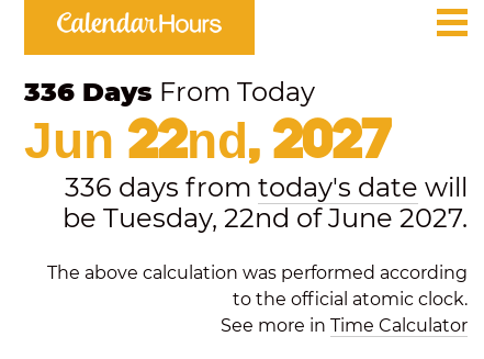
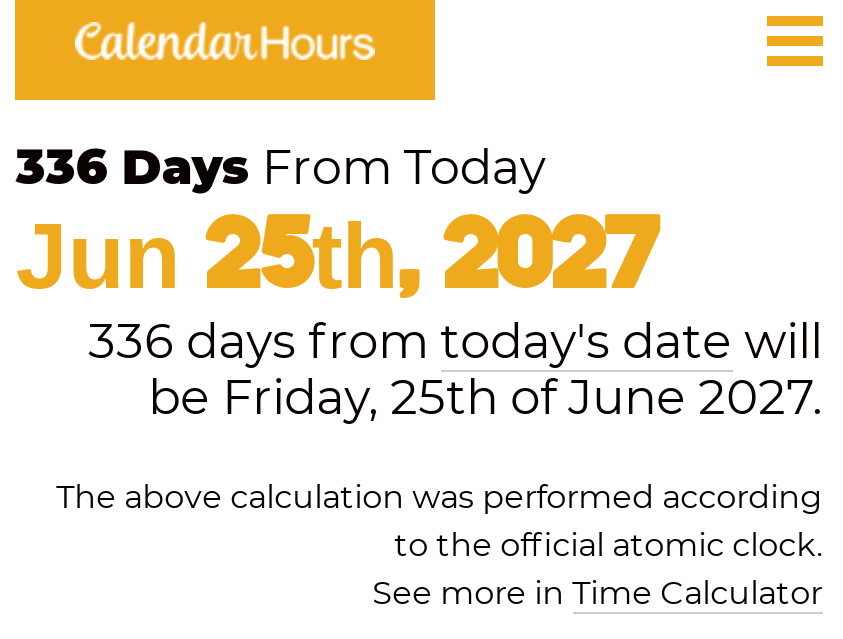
[25,110,391,169] Jun 22nd, 2027 -> [16,200,658,308] Jun 25th, 2027
[62,202,467,234] be Tuesday, 22nd of June 2027. -> [148,368,822,426] be Friday, 25th of June 2027.

